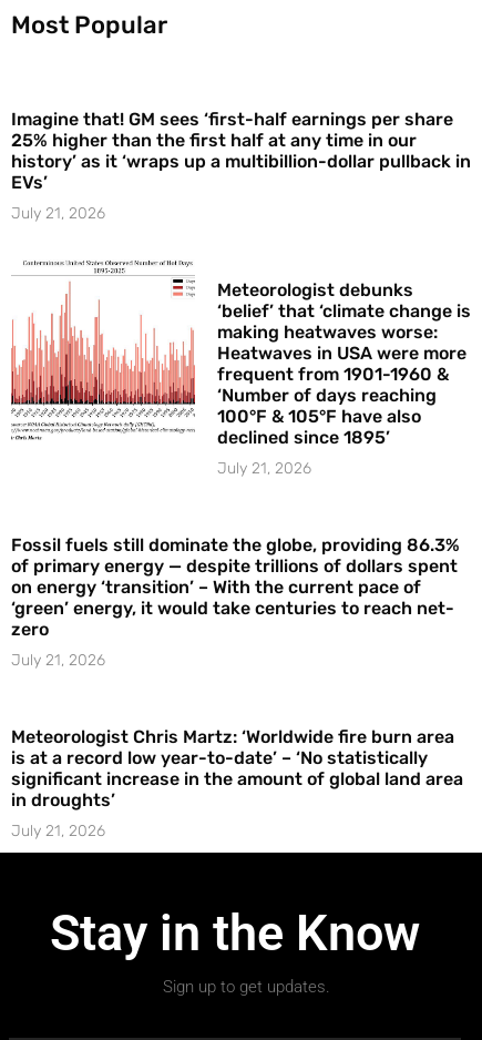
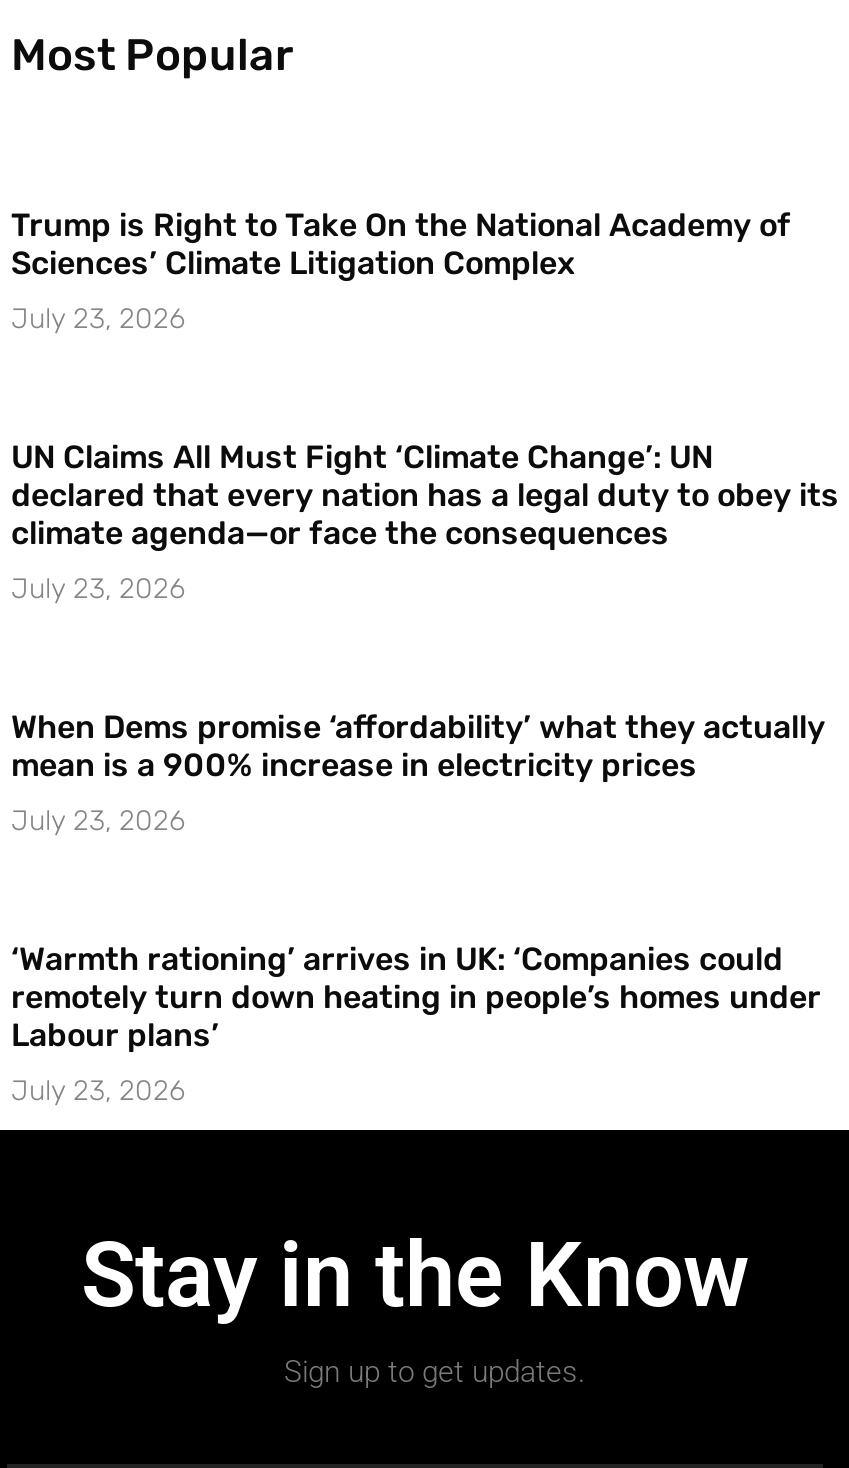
[11,109,471,193] Imagine that! GM sees ‘first-half earnings per share | 25% higher than the first half at any time in our | history’ as it ‘wraps up a multibillion-dollar pullback in | EVs’ -> [11,207,791,283] Trump is Right to Take On the National Academy of | Sciences’ Climate Litigation Complex
[11,204,105,223] July 21, 2026 -> [11,303,185,337] July 23, 2026
[218,280,471,448] Meteorologist debunks | ‘belief’ that ‘climate change is | making heatwaves worse: | Heatwaves in USA were more | frequent from 1901-1960 & | ‘Number of days reaching | 100°F & 105°F have also | declined since 1895’ -> [11,439,839,553] UN Claims All Must Fight ‘Climate Change’: UN | declared that every nation has a legal duty to obey its | climate agenda—or face the consequences
[218,459,312,478] July 21, 2026 -> [11,573,185,607] July 23, 2026
[11,535,460,640] Fossil fuels still dominate the globe, providing 86.3% | of primary energy — despite trillions of dollars spent | on energy ‘transition’ – With the current pace of | ‘green’ energy, it would take centuries to reach net- | zero -> [11,709,825,785] When Dems promise ‘affordability’ what they actually | mean is a 900% increase in electricity prices
[11,651,105,670] July 21, 2026 -> [11,805,185,839] July 23, 2026
[11,727,463,811] Meteorologist Chris Martz: ‘Worldwide fire burn area | is at a record low year-to-date’ – ‘No statistically | significant increase in the amount of global land area | in droughts’ -> [11,941,821,1055] ‘Warmth rationing’ arrives in UK: ‘Companies could | remotely turn down heating in people’s homes under | Labour plans’
[11,822,105,841] July 21, 2026 -> [11,1075,185,1109] July 23, 2026

